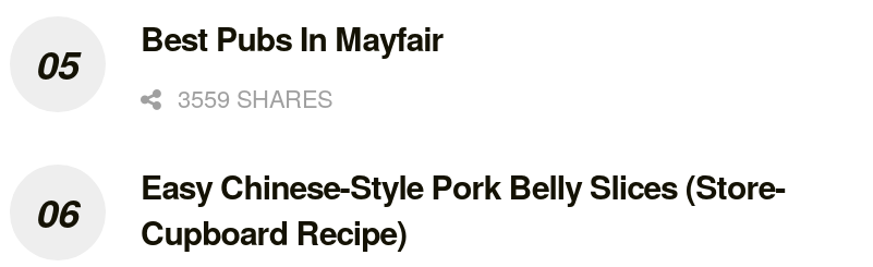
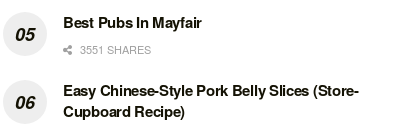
[171,80,332,115] 3559 SHARES -> [77,41,151,57] 3551 SHARES

